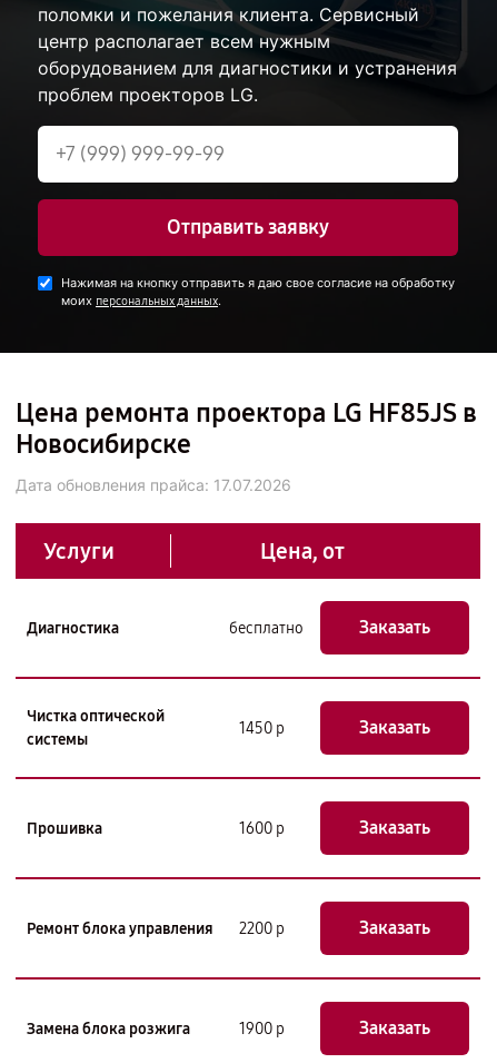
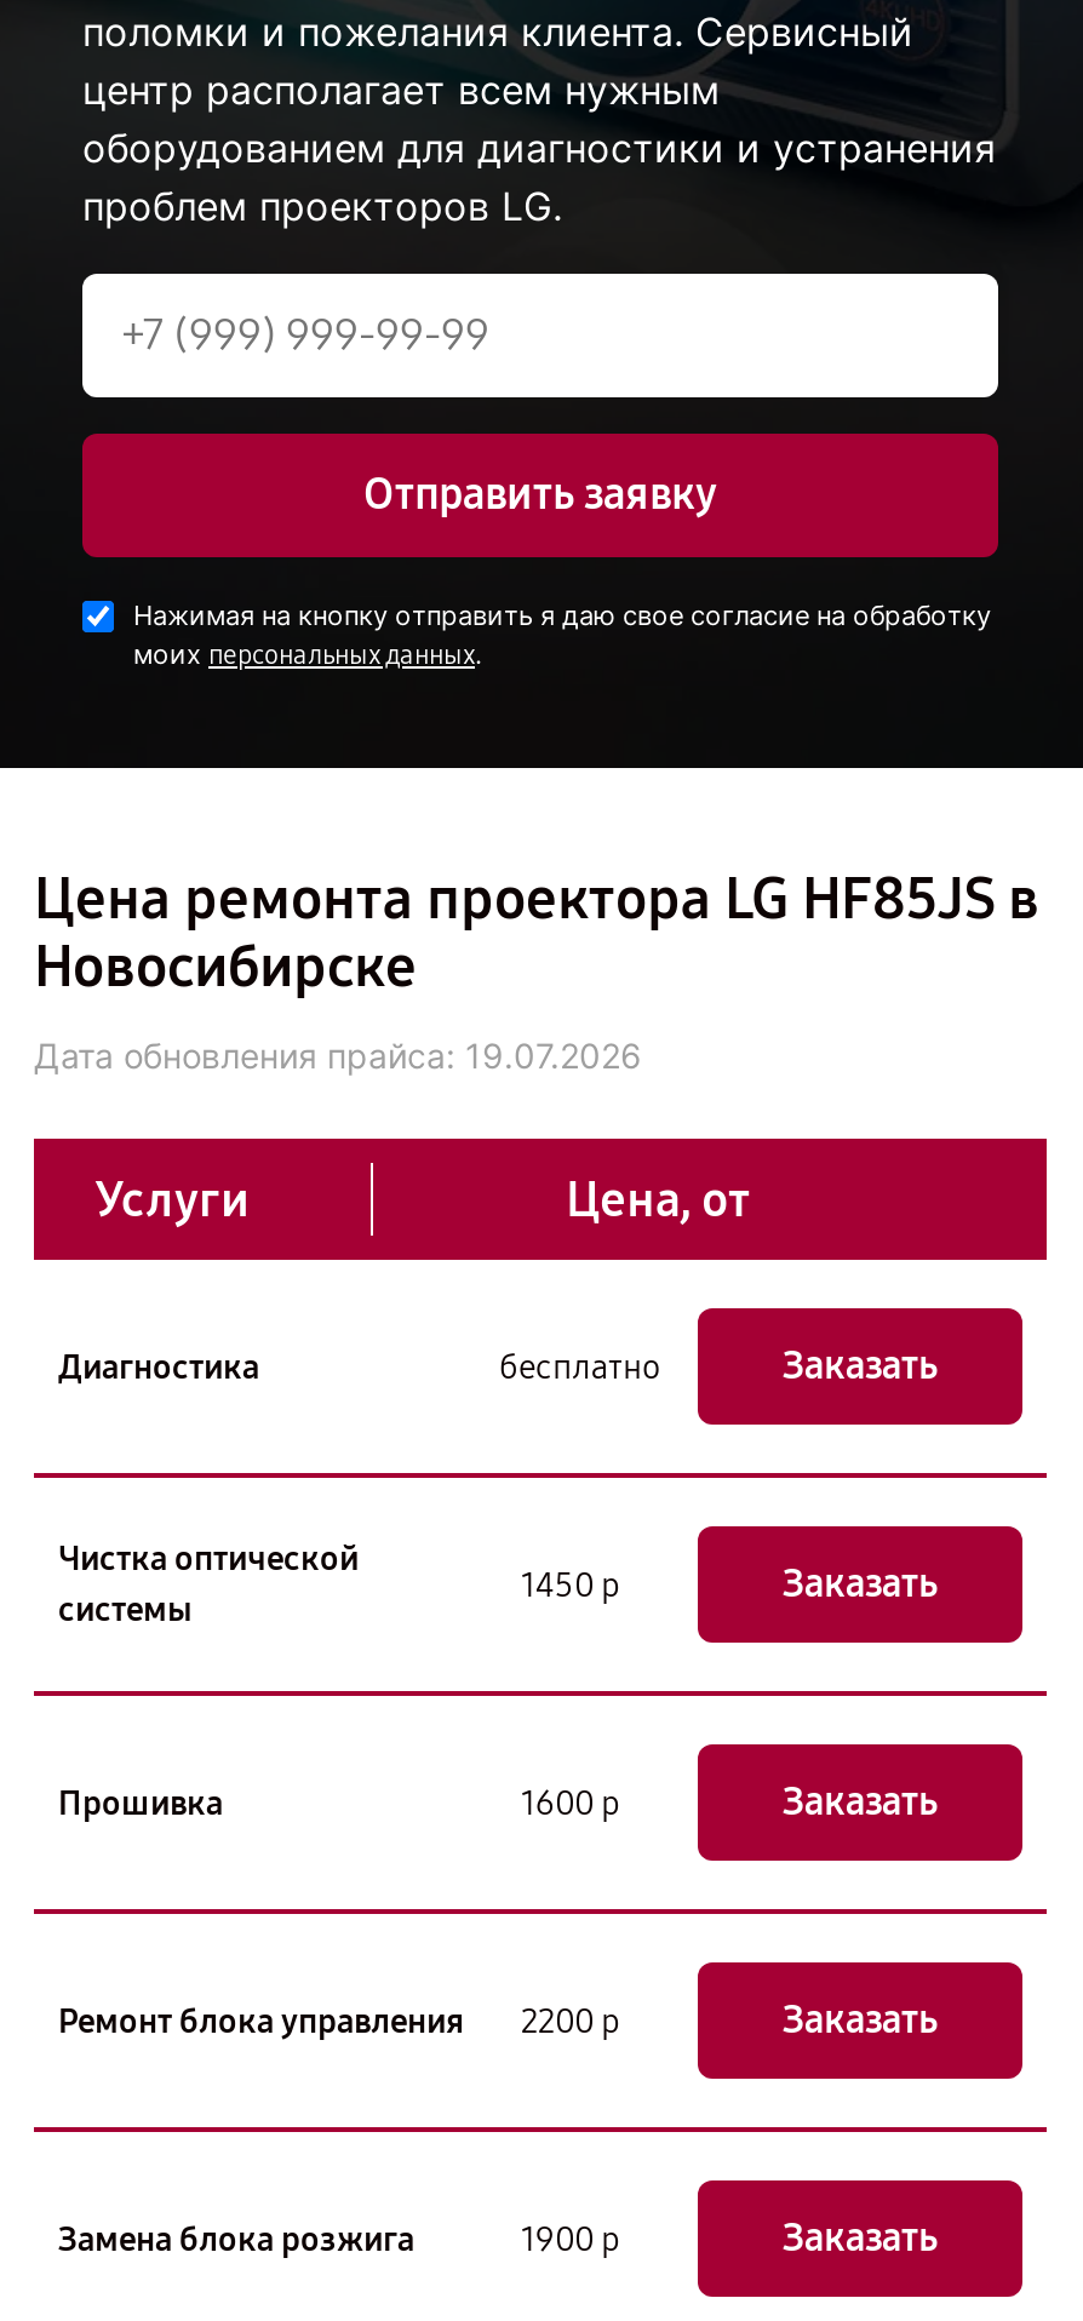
[16,475,291,494] Дата обновления прайса: 17.07.2026 -> [34,1035,642,1076] Дата обновления прайса: 19.07.2026

